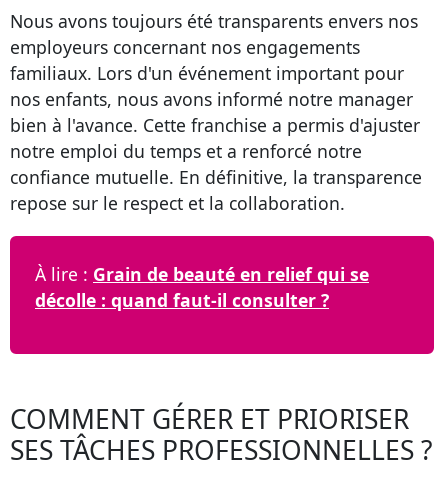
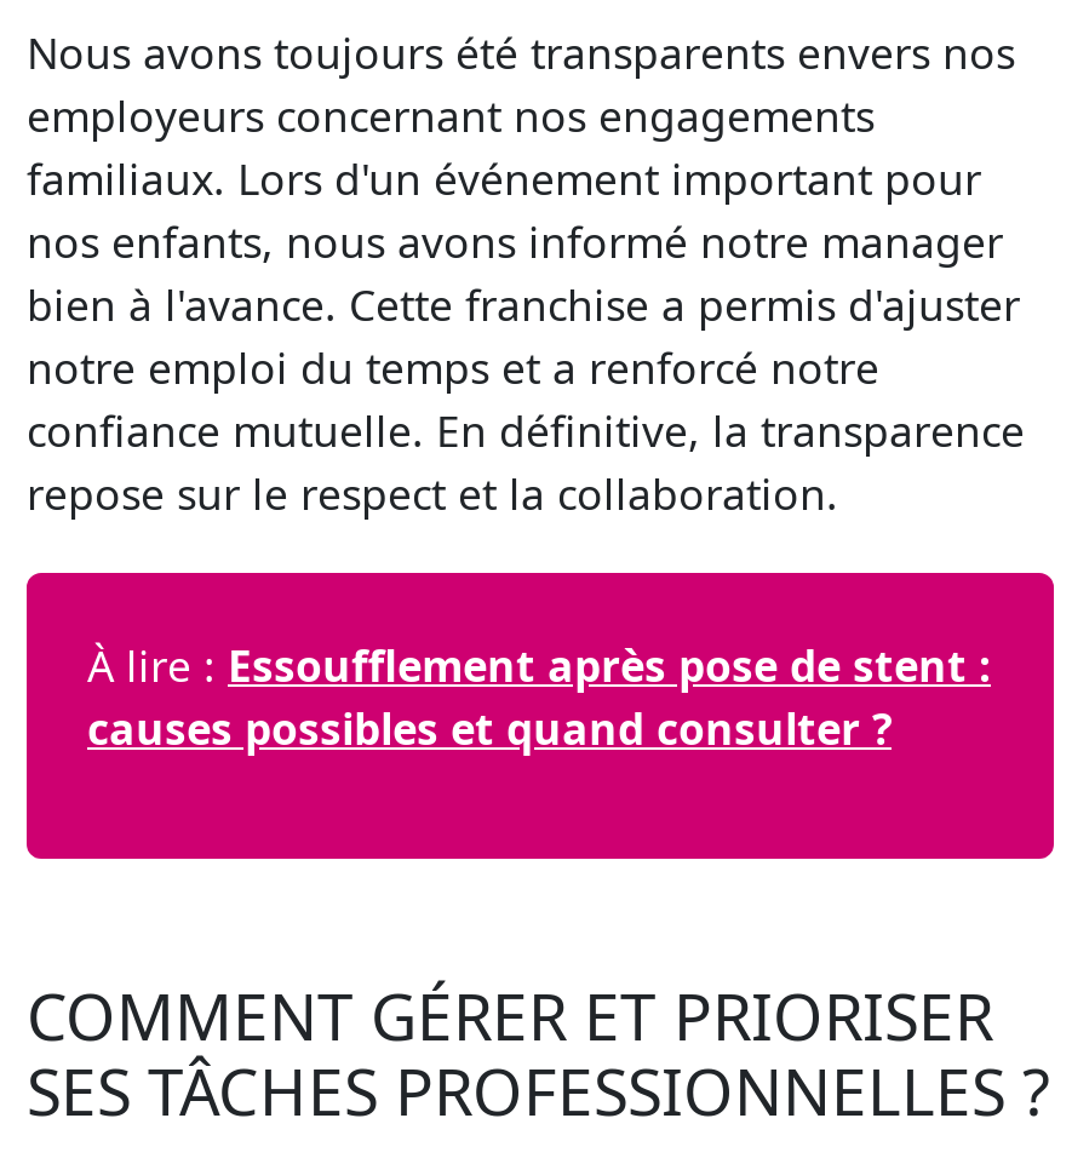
[35,262,369,312] À lire : Grain de beauté en relief qui se | décolle : quand faut-il consulter ? -> [87,636,991,757] À lire : Essoufflement après pose de stent : | causes possibles et quand consulter ?

